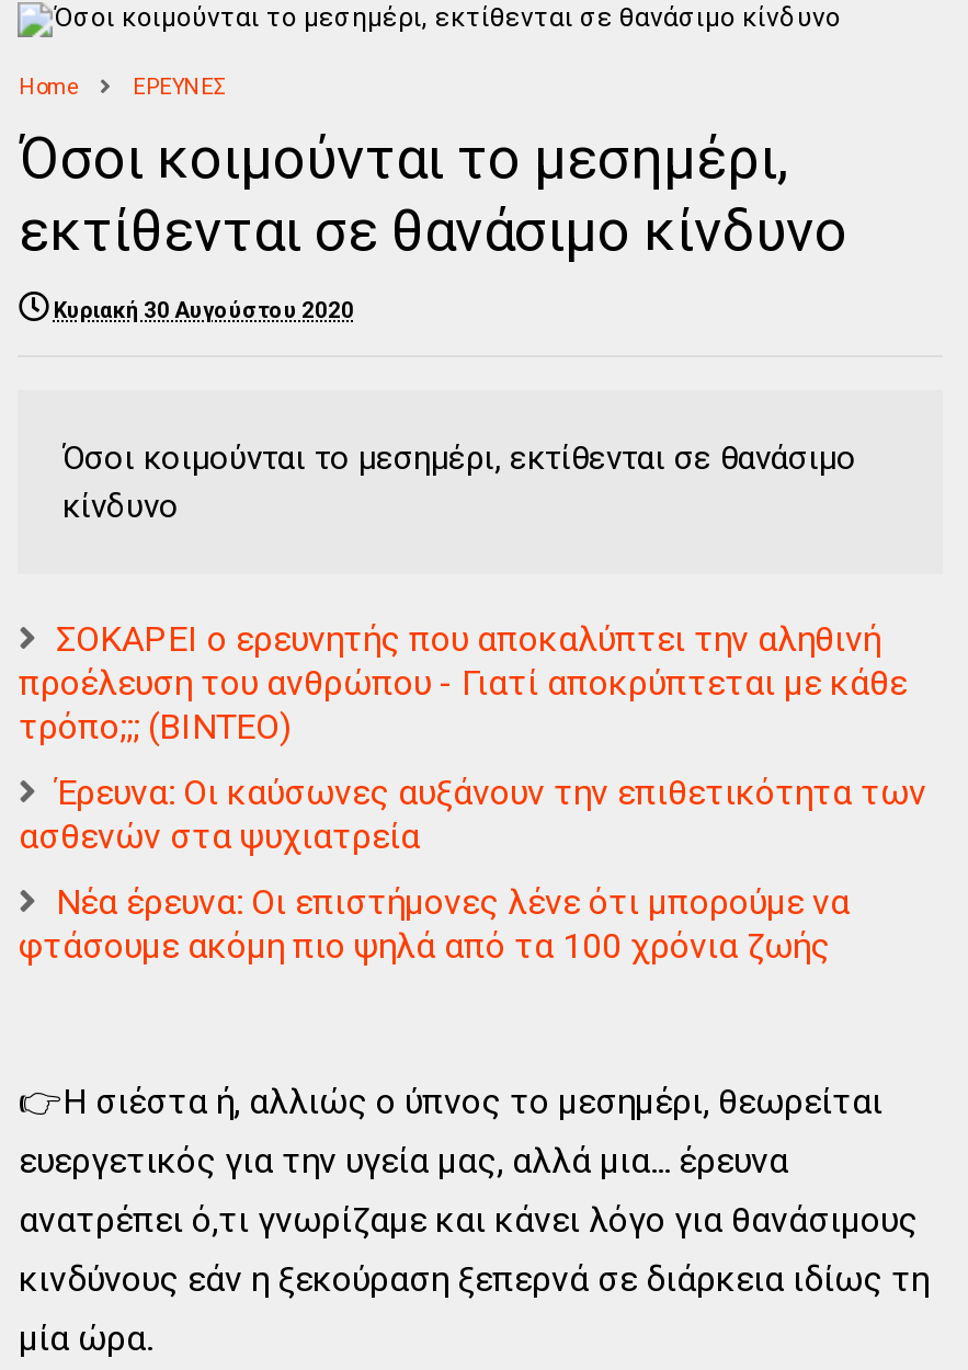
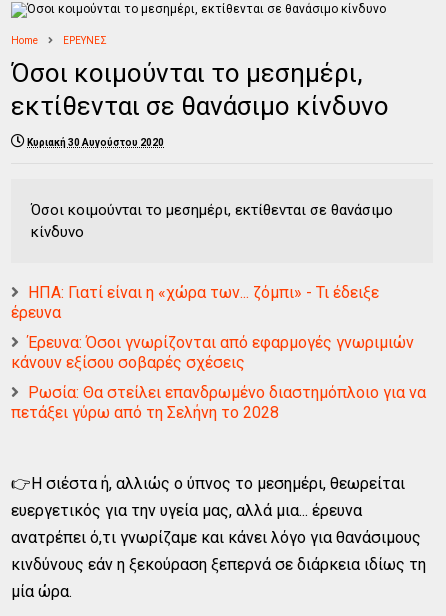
[18,618,906,747] ΣΟΚΑΡΕΙ ο ερευνητής που αποκαλύπτει την αληθινή | προέλευση του ανθρώπου - Γιατί αποκρύπτεται με κάθε | τρόπο;;; (ΒΙΝΤΕΟ) -> [11,283,379,322] ΗΠΑ: Γιατί είναι η «χώρα των... ζόμπι» - Τι έδειξε | έρευνα
[18,772,926,857] Έρευνα: Οι καύσωνες αυξάνουν την επιθετικότητα των | ασθενών στα ψυχιατρεία -> [11,333,414,372] Έρευνα: Όσοι γνωρίζονται από εφαρμογές γνωριμιών | κάνουν εξίσου σοβαρές σχέσεις
[18,881,849,967] Νέα έρευνα: Οι επιστήμονες λένε ότι μπορούμε να | φτάσουμε ακόμη πιο ψηλά από τα 100 χρόνια ζωής -> [11,383,426,422] Ρωσία: Θα στείλει επανδρωμένο διαστημόπλοιο για να | πετάξει γύρω από τη Σελήνη το 2028

